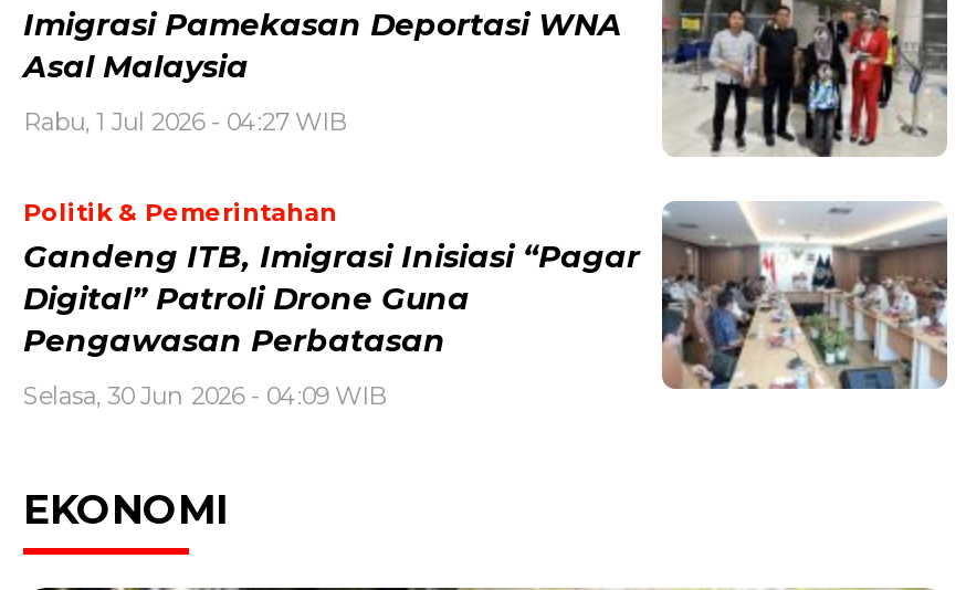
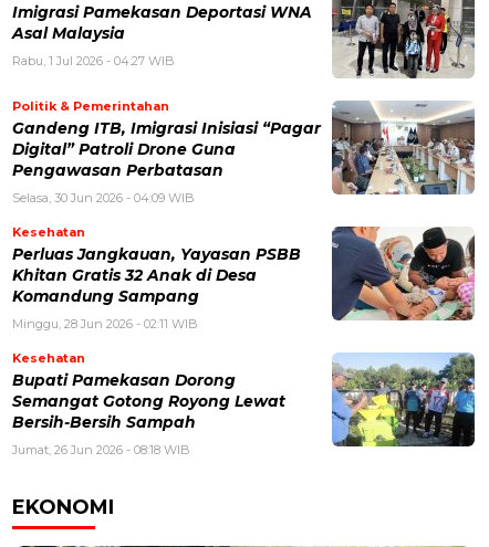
none -> [12,224,476,457] [image] | Kesehatan | Perluas Jangkauan, Yayasan PSBB | Khitan Gratis 32 Anak di Desa | Komandung Sampang | Minggu, 28 Jun 2026 - 02:11 WIB | Kesehatan | Bupati Pamekasan Dorong | Semangat Gotong Royong Lewat | Bersih-Bersih Sampah | Jumat, 26 Jun 2026 - 08:18 WIB
none -> [331,353,476,448] [image]

